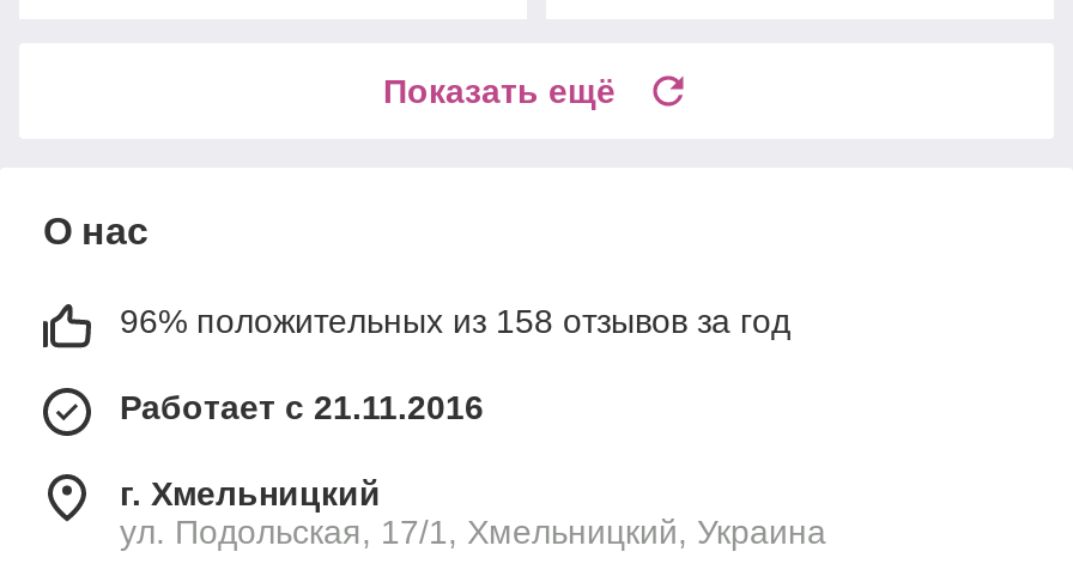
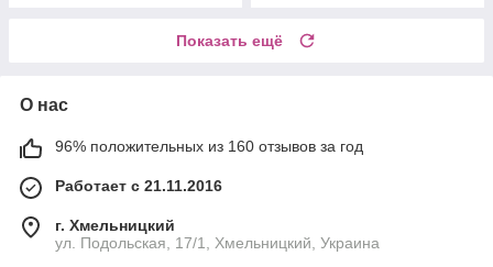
[120,301,790,340] 96% положительных из 158 отзывов за год -> [55,137,363,155] 96% положительных из 160 отзывов за год

